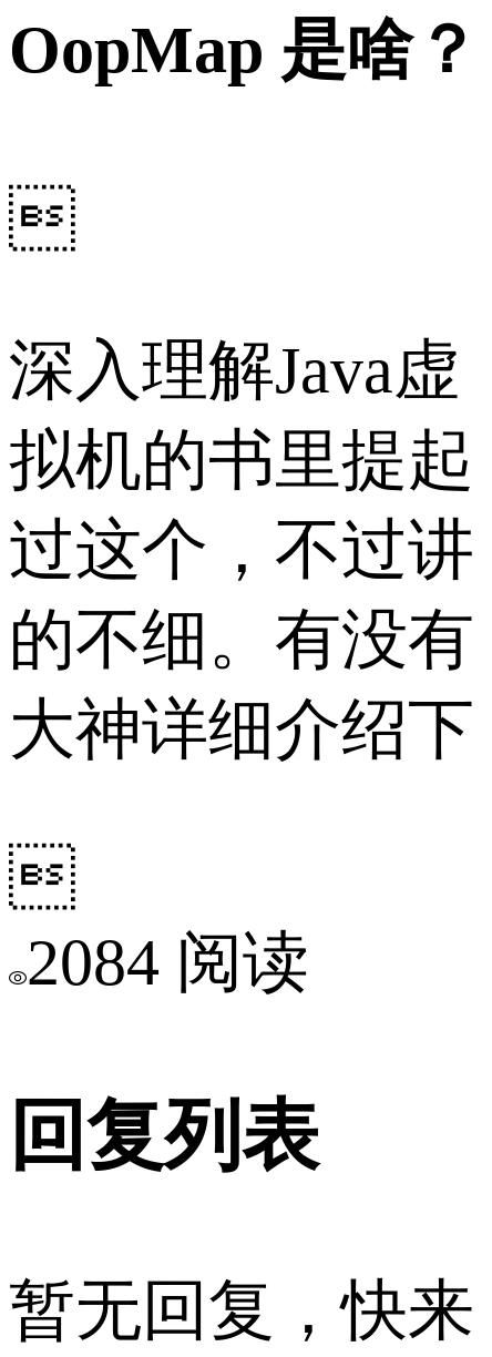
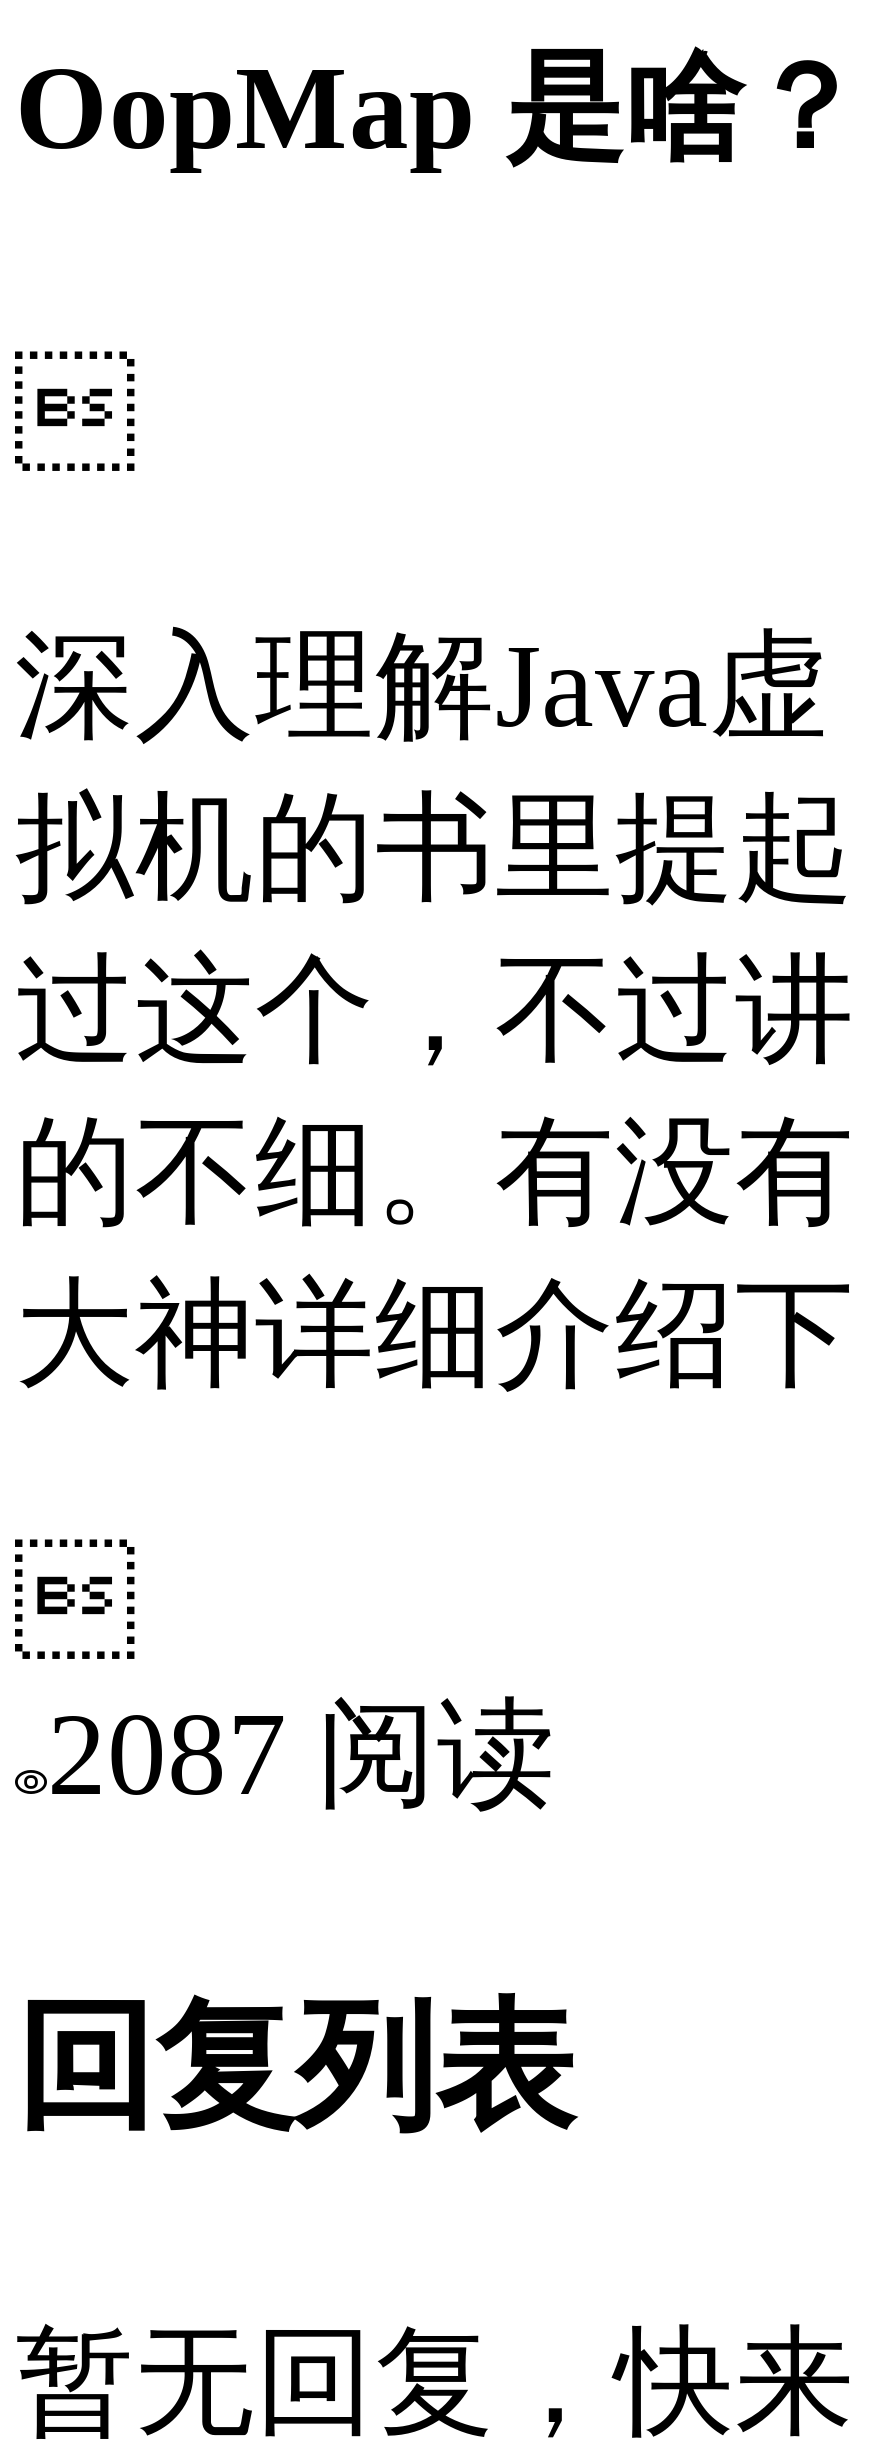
[27,925,309,998] 2084 阅读 -> [47,1687,557,1819] 2087 阅读

